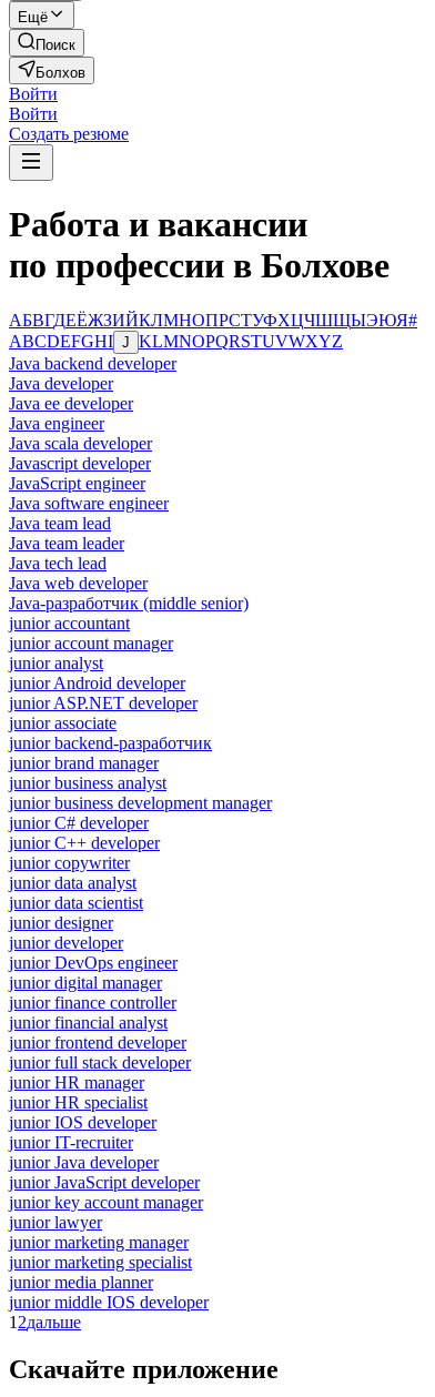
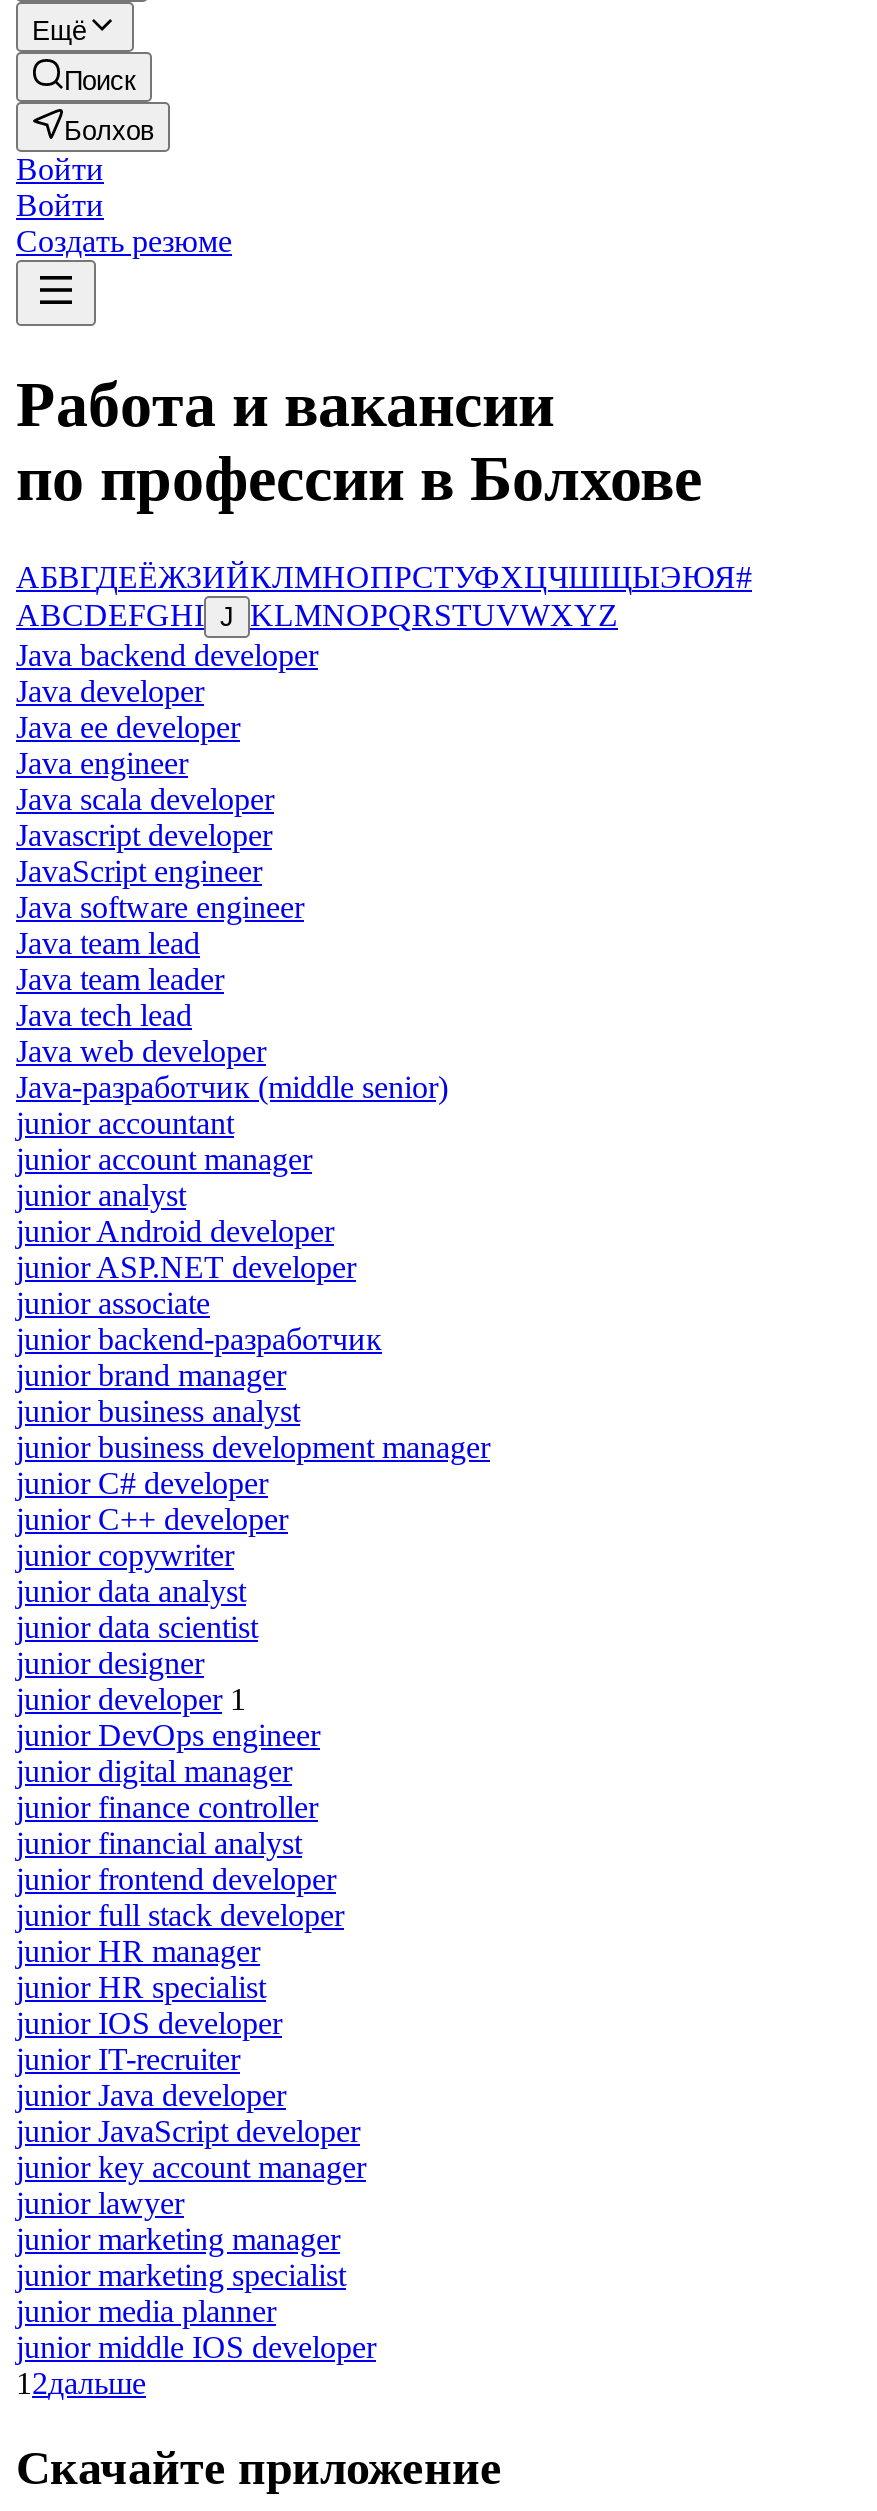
[9,933,123,952] junior developer -> [16,1682,246,1716] junior developer 1

